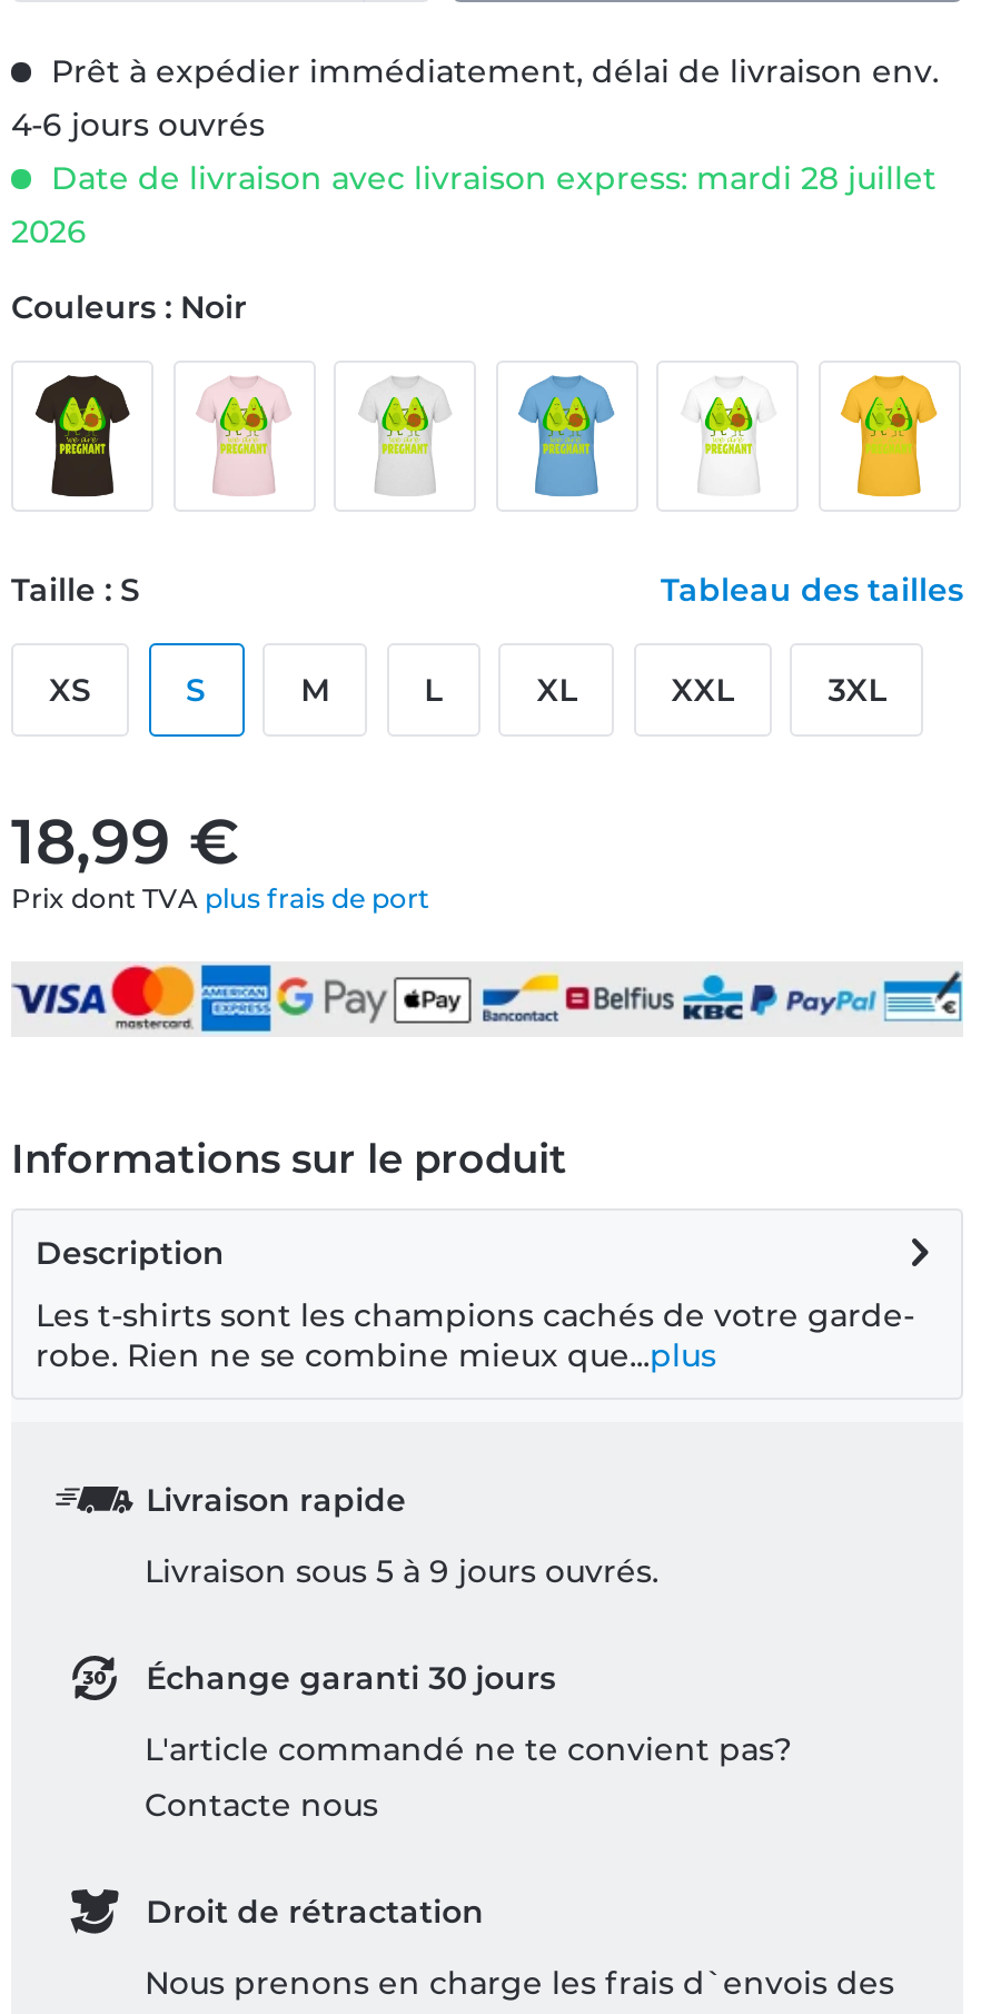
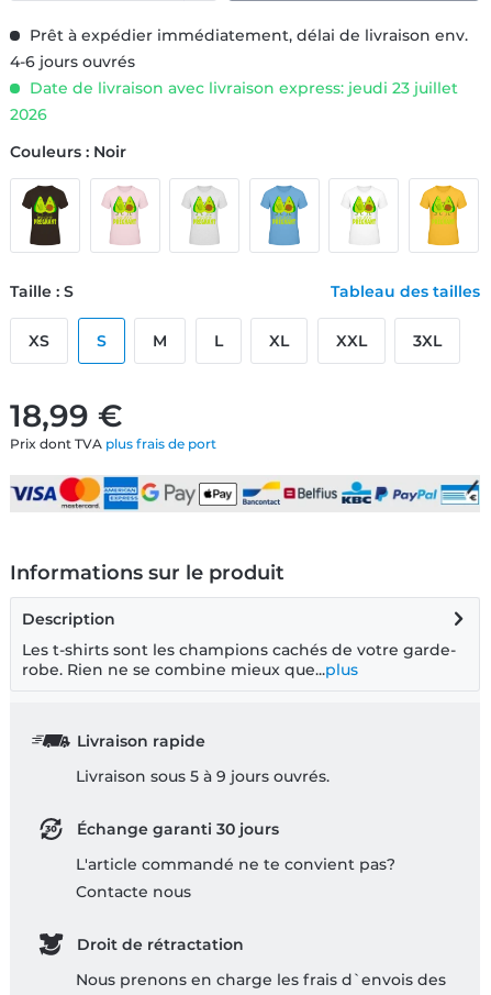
[42,157,937,197] Date de livraison avec livraison express: mardi 28 juillet -> [25,78,458,97] Date de livraison avec livraison express: jeudi 23 juillet

